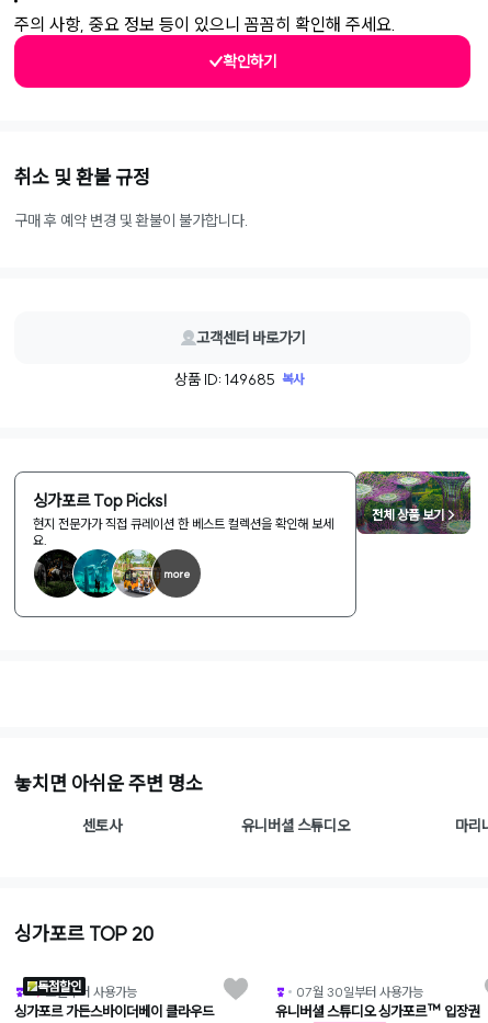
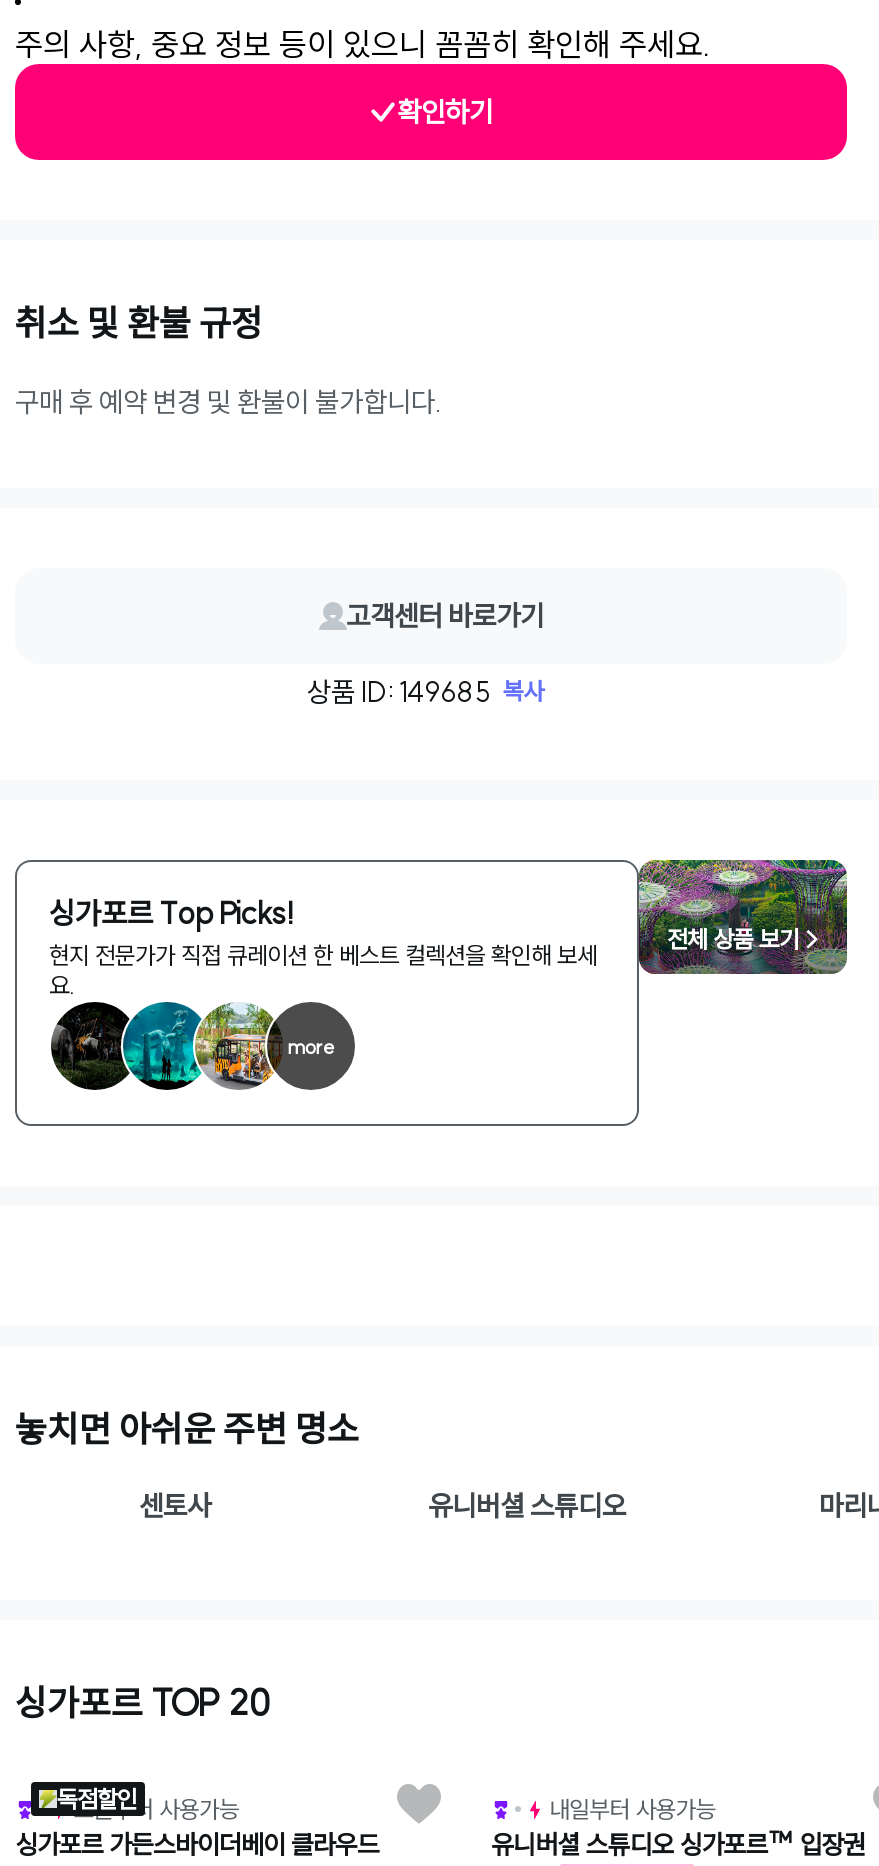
[296,984,424,1000] 07월 30일부터 사용가능 -> [549,1794,715,1824] 내일부터 사용가능

